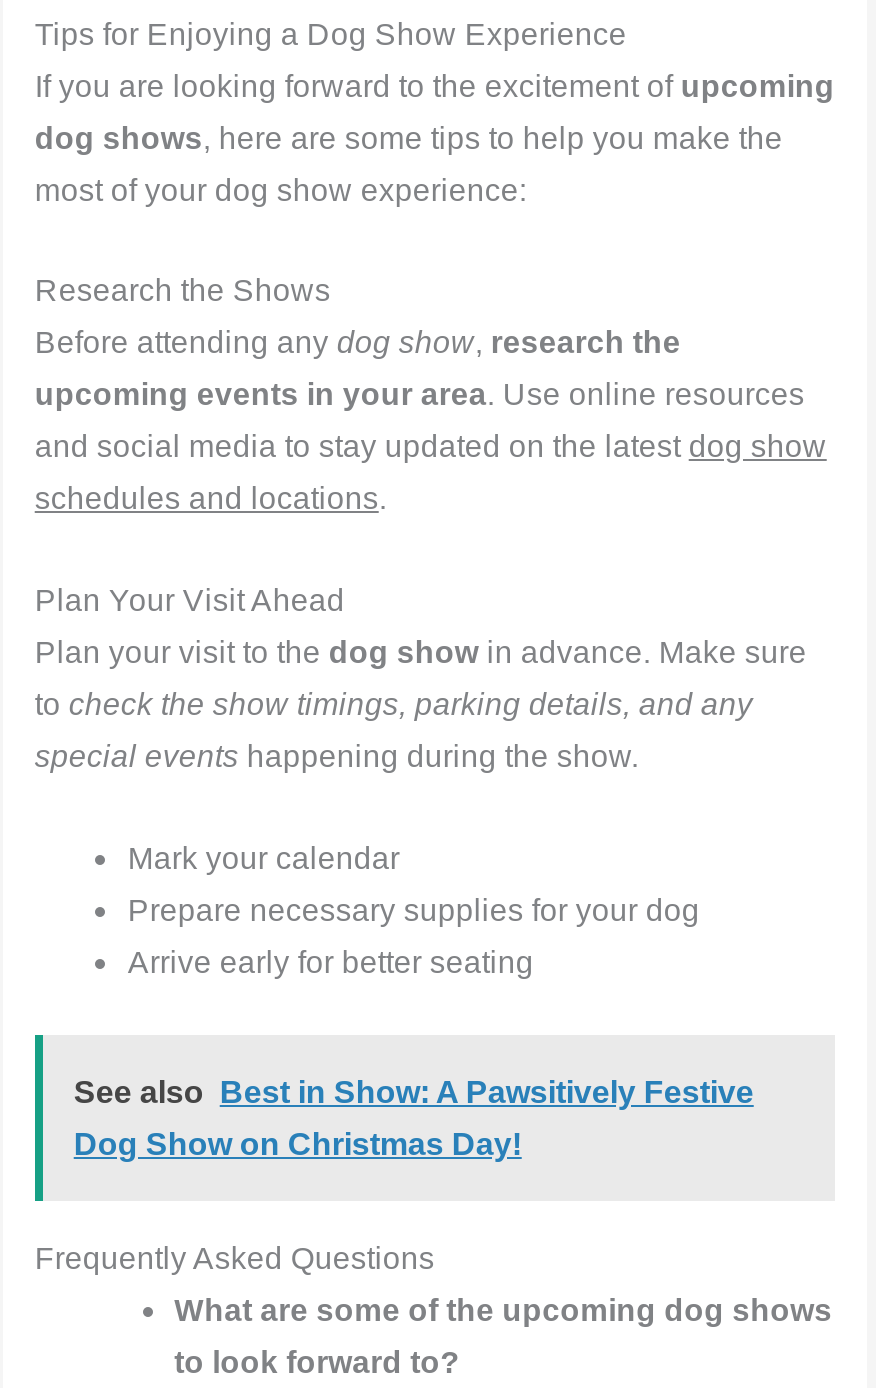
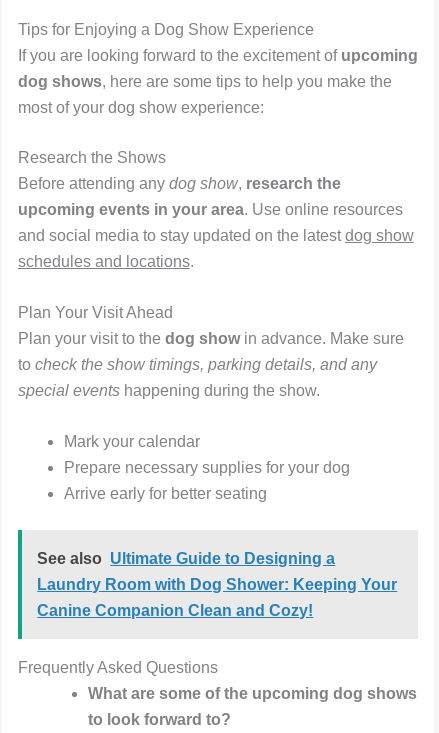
[74,1074,754,1160] See also Best in Show: A Pawsitively Festive | Dog Show on Christmas Day! -> [37,550,397,619] See also Ultimate Guide to Designing a | Laundry Room with Dog Shower: Keeping Your | Canine Companion Clean and Cozy!

